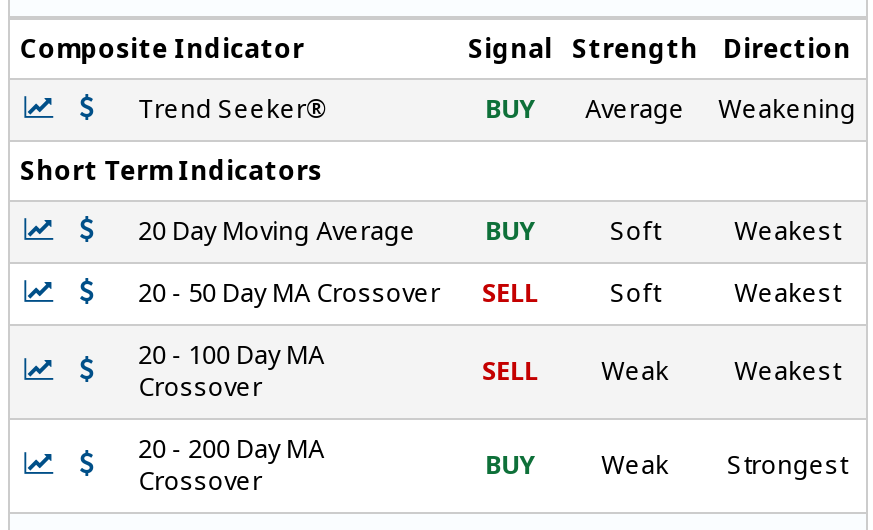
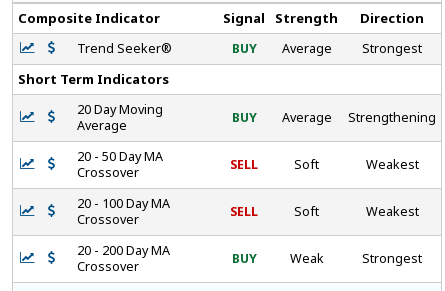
[718,93,856,127] Weakening -> [362,40,422,57] Strongest
[610,215,840,249] Soft | Weakest -> [282,109,436,126] Average | Strengthening
[601,355,669,389] Weak -> [294,203,319,220] Soft

